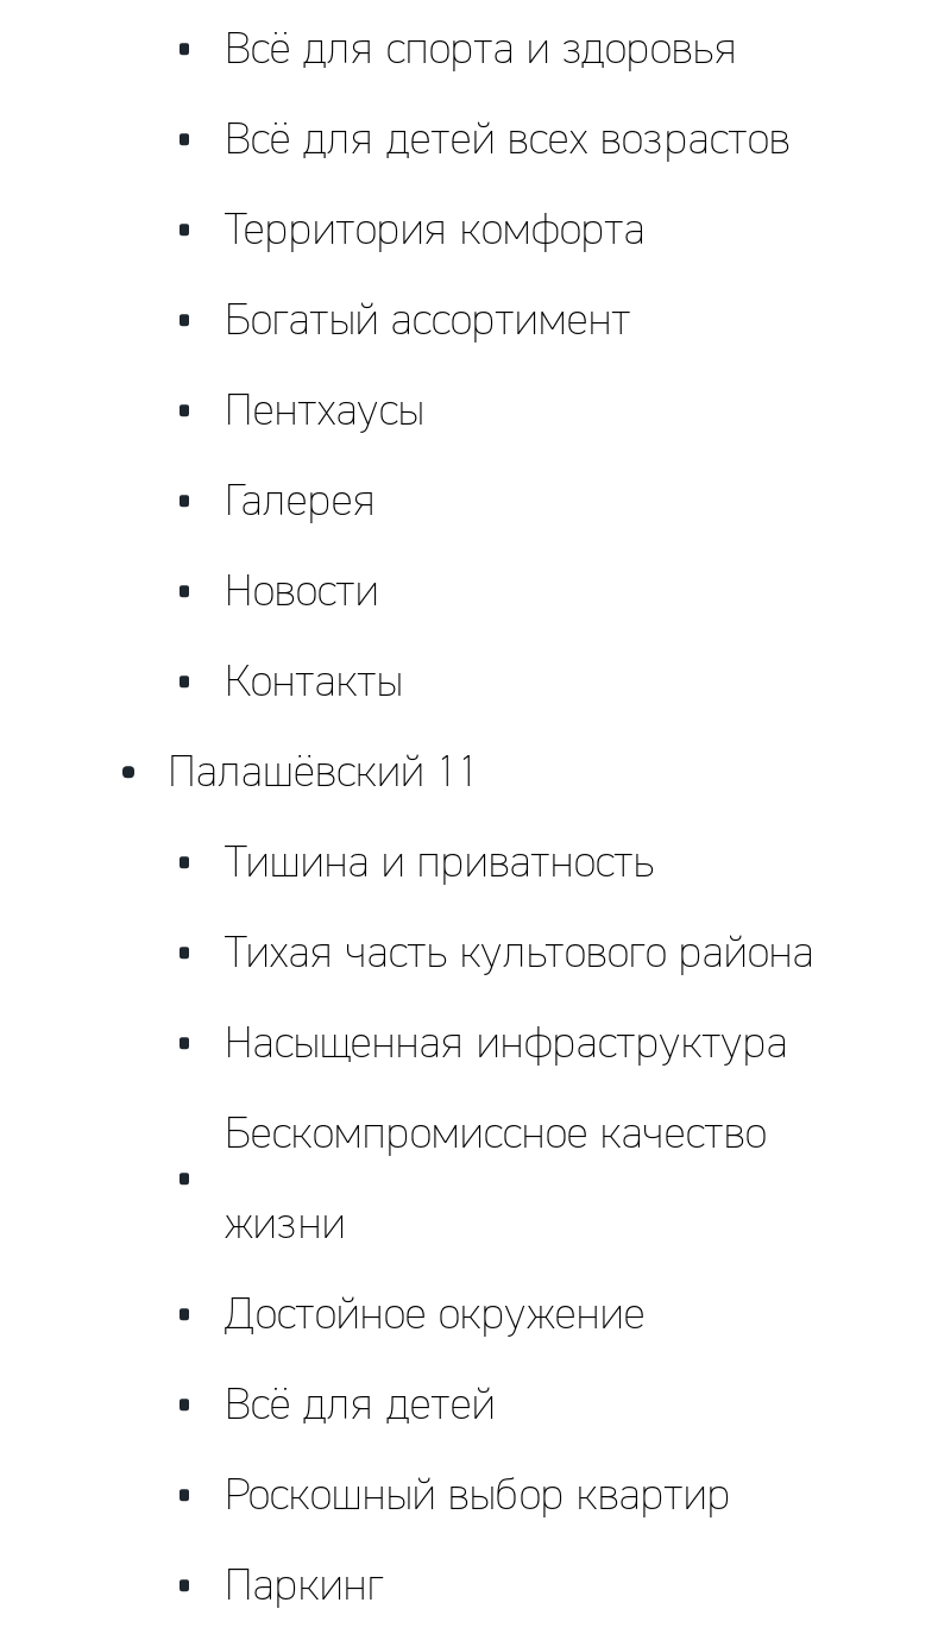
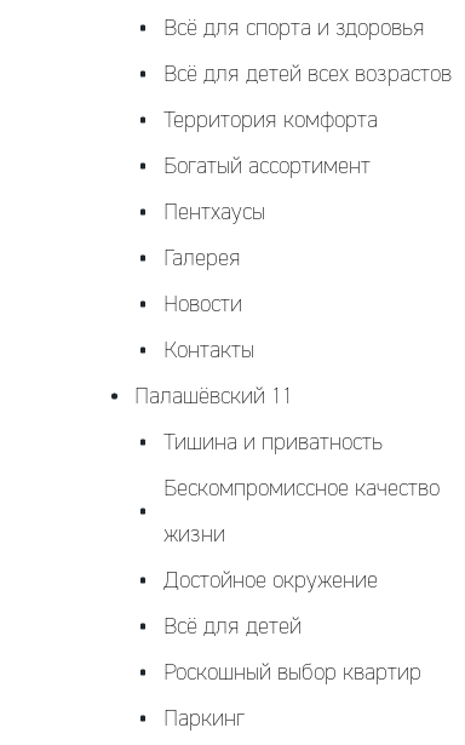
[224,924,814,1072] Тихая часть культового района | Насыщенная инфраструктура -> none

